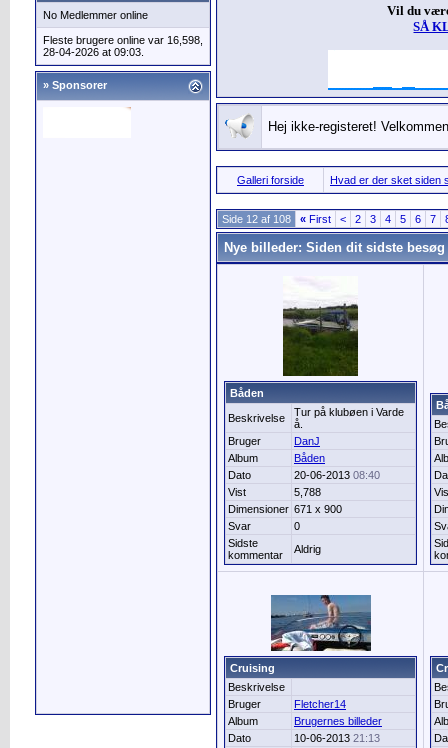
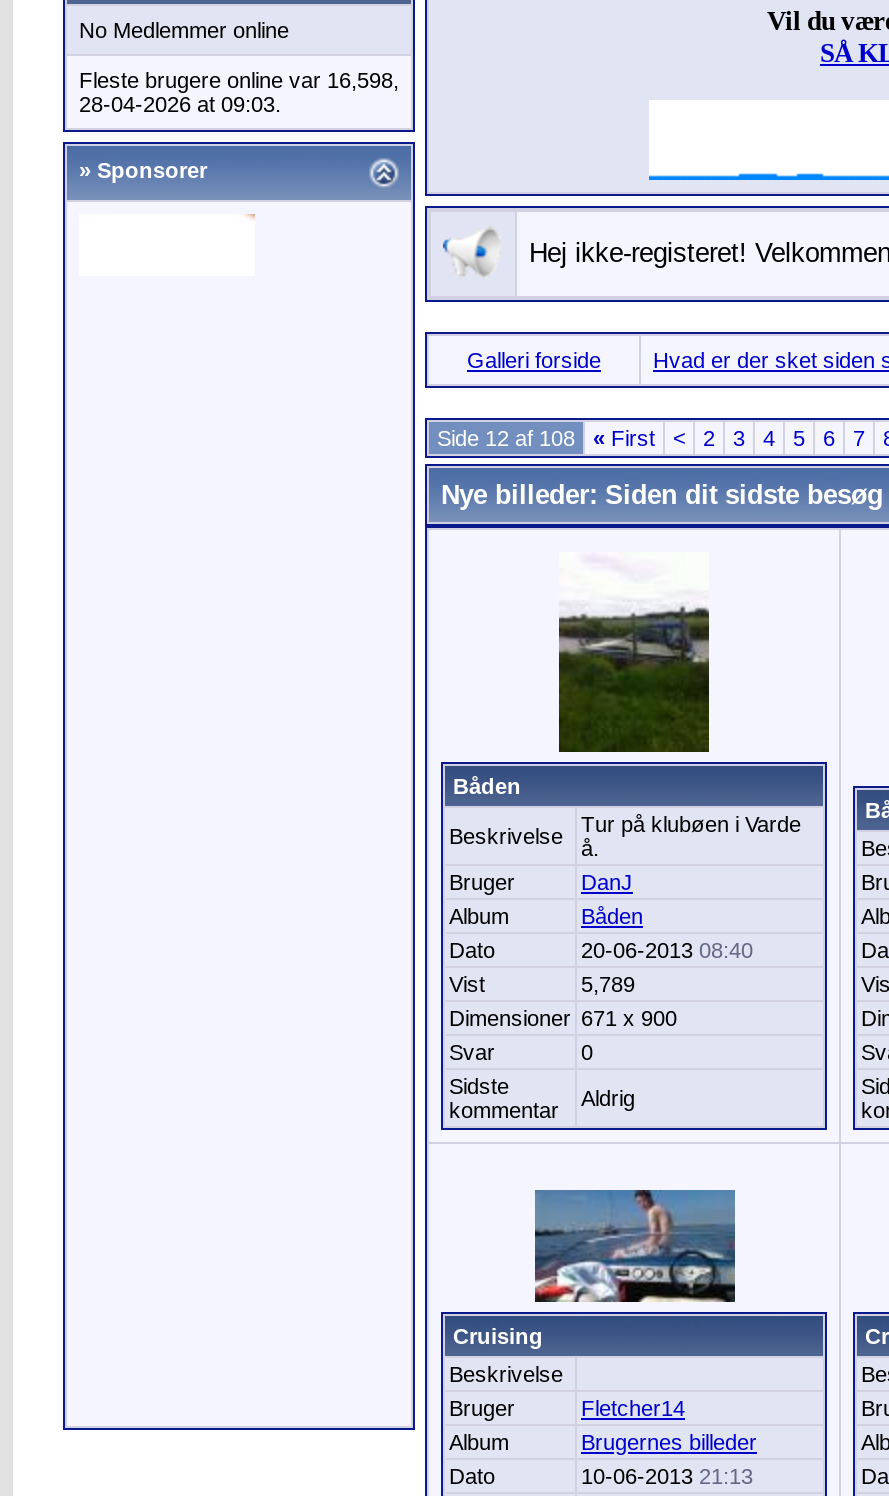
[294,486,321,498] 5,788 -> [581,972,635,996] 5,789

